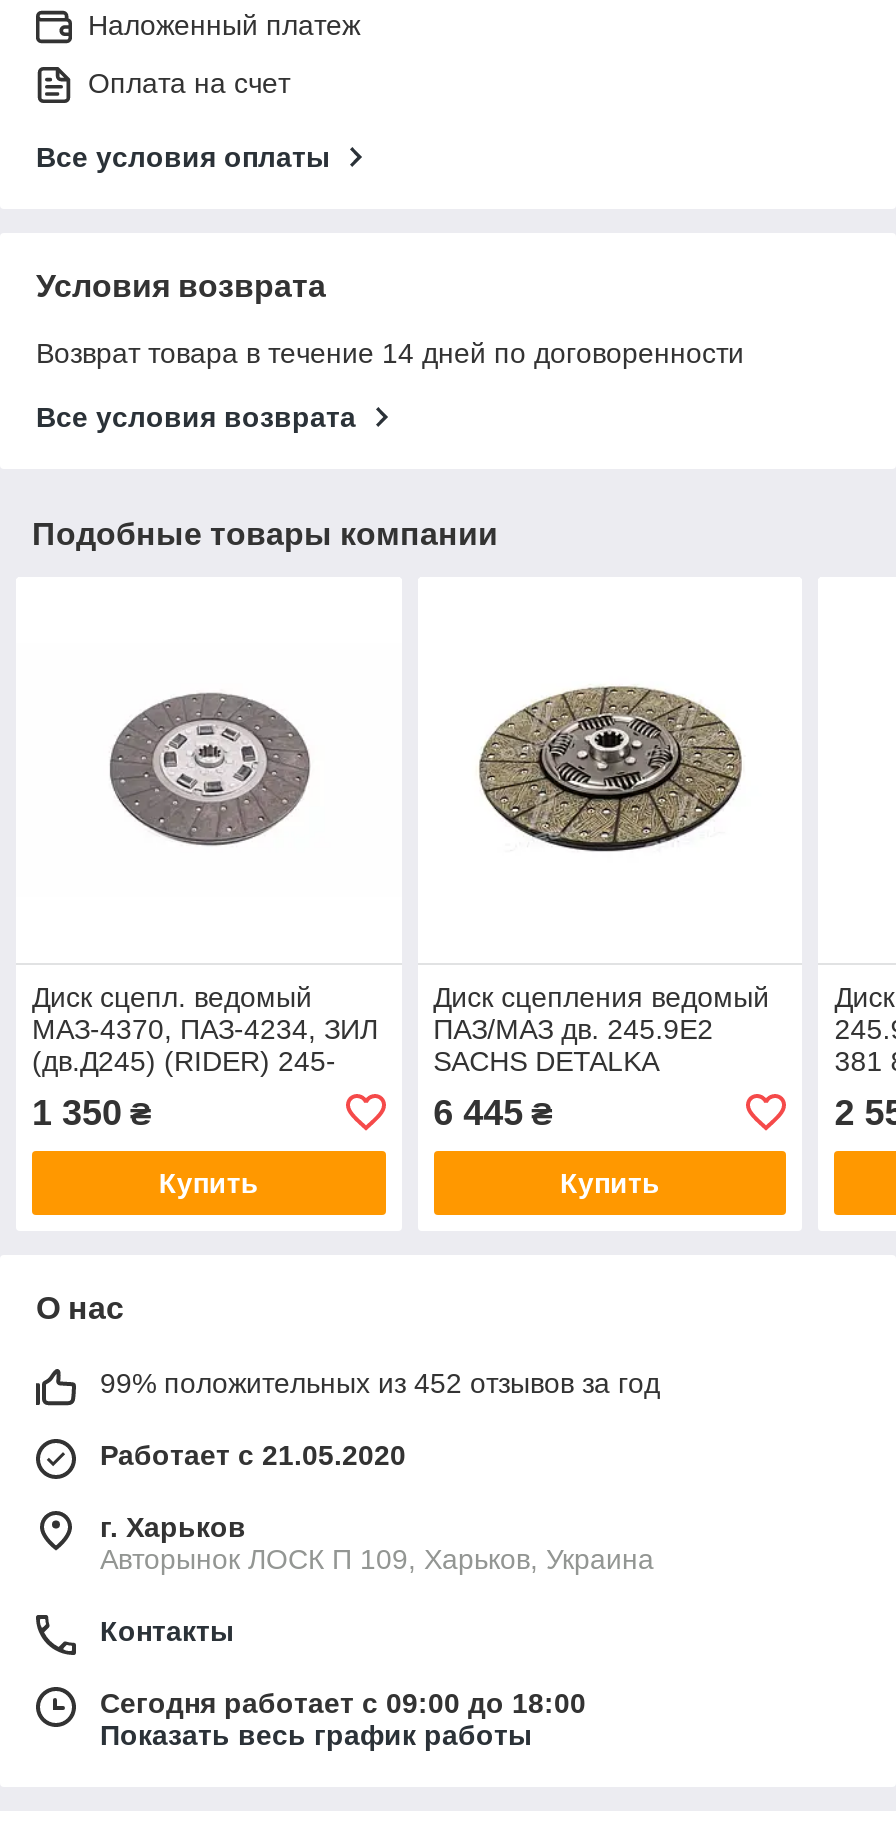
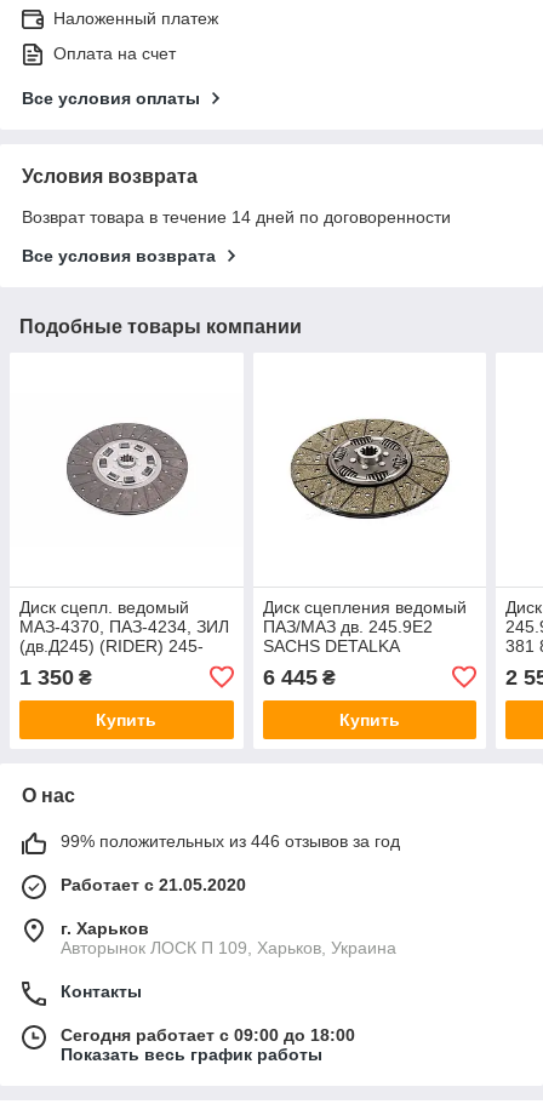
[100,1367,660,1399] 99% положительных из 452 отзывов за год -> [61,831,400,850] 99% положительных из 446 отзывов за год

